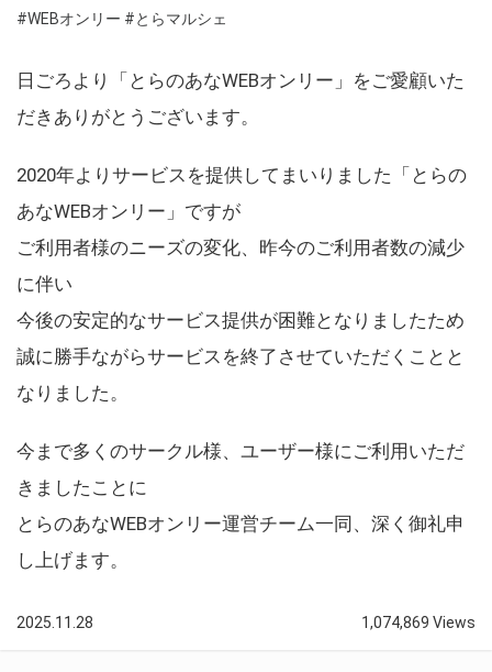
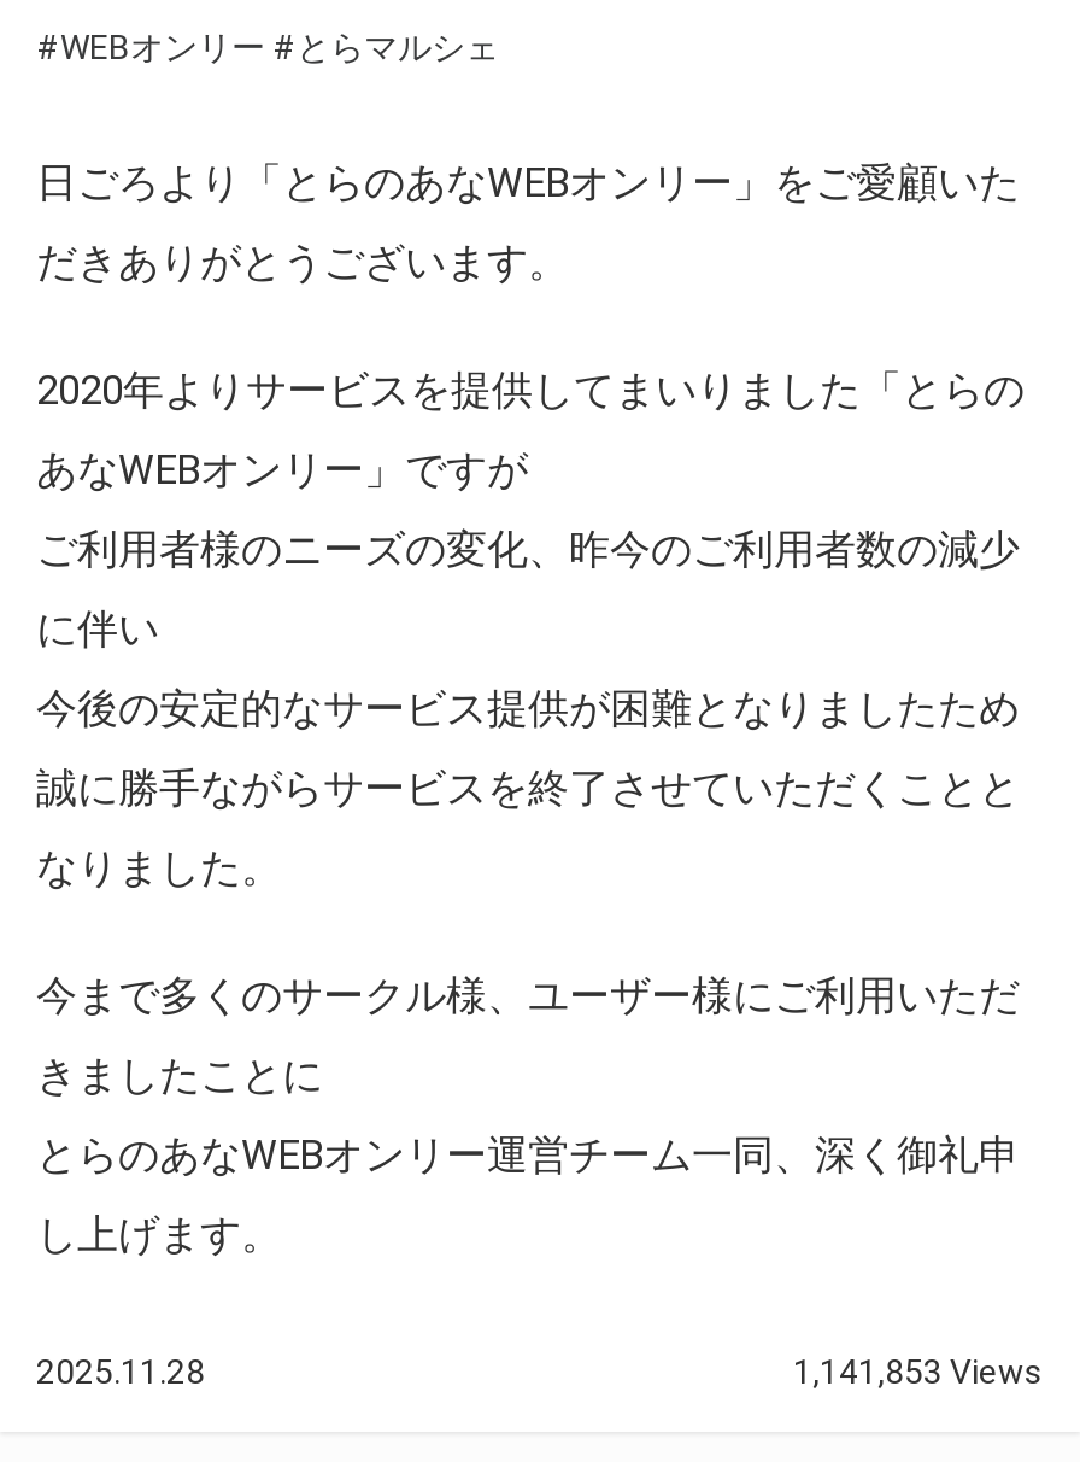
[361,613,476,631] 1,074,869 Views -> [793,1352,1044,1390] 1,141,853 Views

